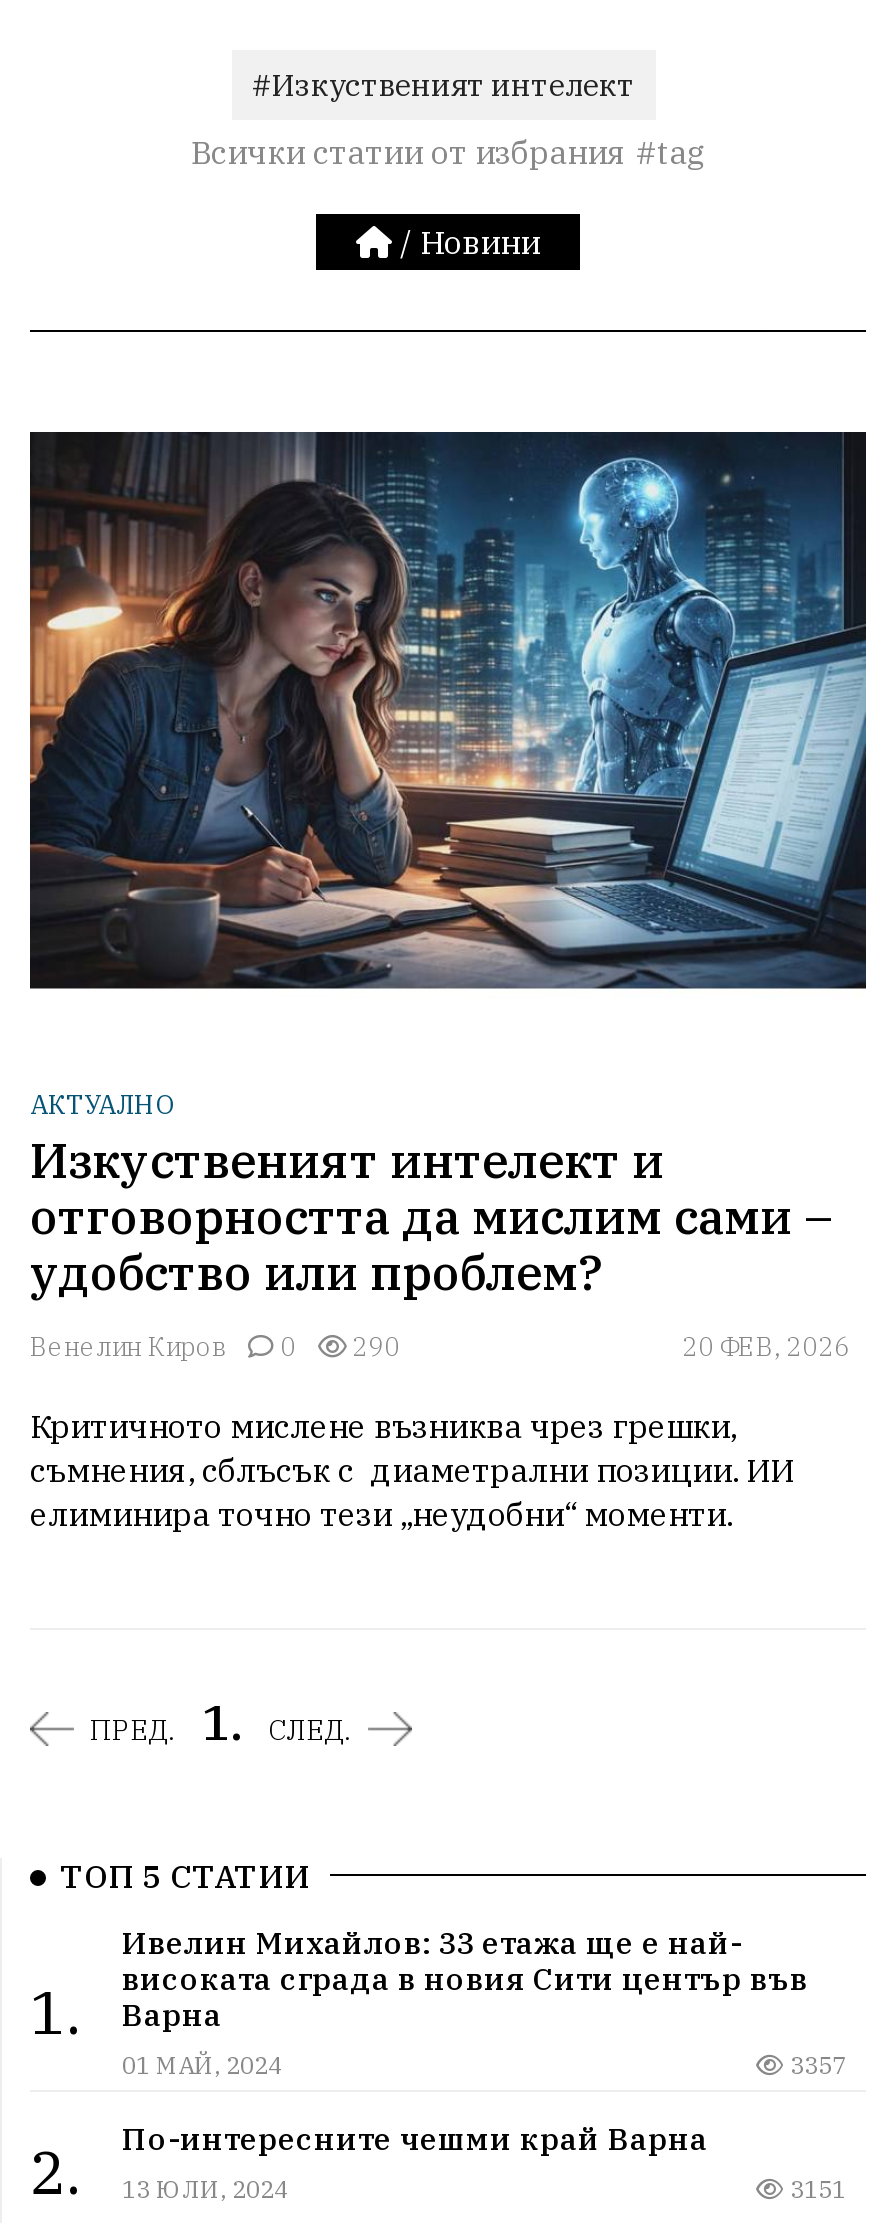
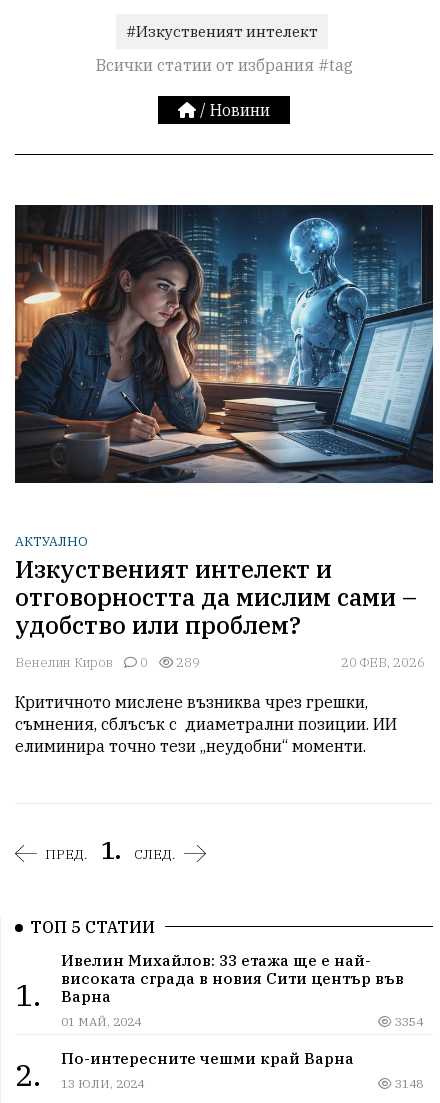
[30,1330,400,1364] Венелин Киров 0 290 -> [15,654,200,671] Венелин Киров 0 289
[784,2051,846,2081] 3357 -> [392,1014,423,1029] 3354
[784,2175,846,2205] 3151 -> [392,1076,423,1091] 3148

